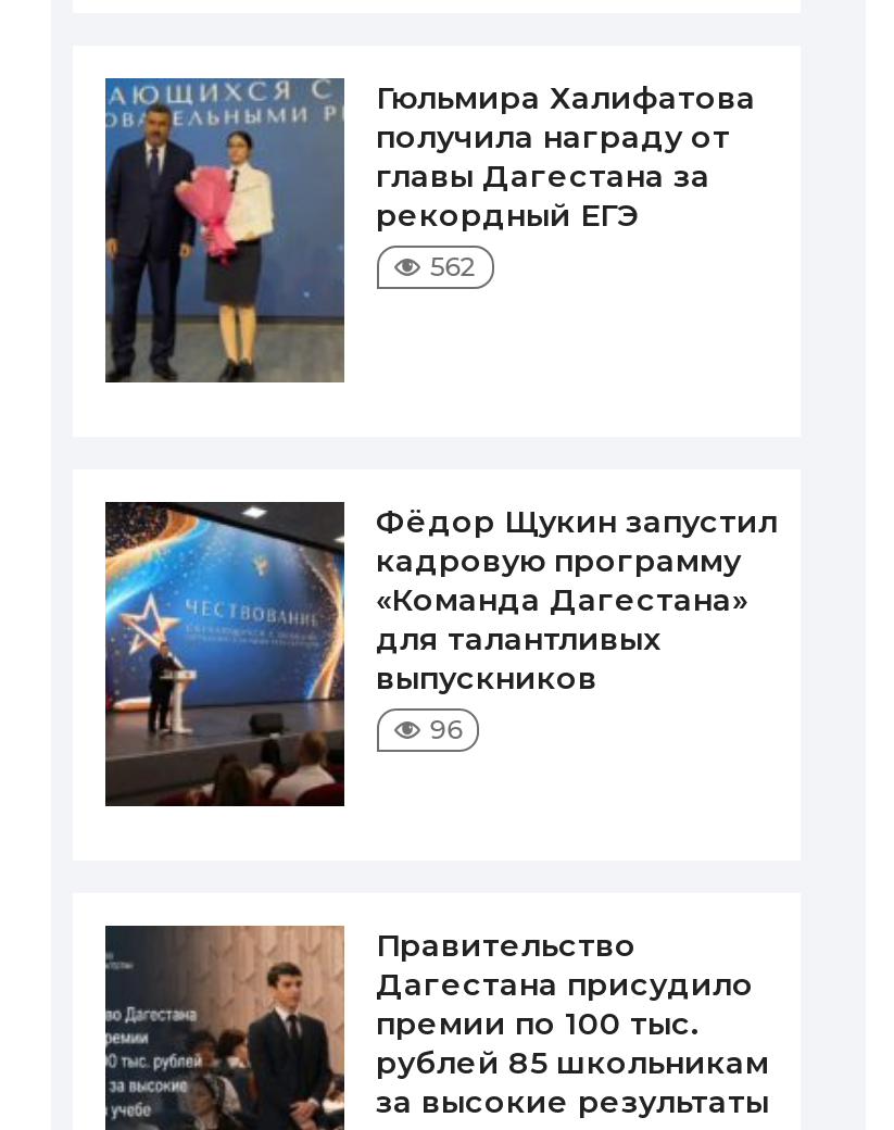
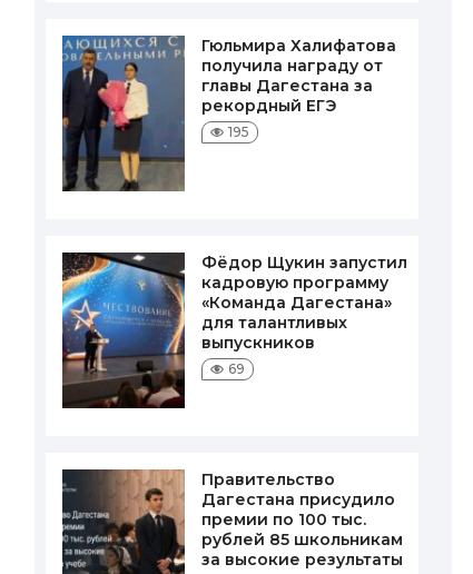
[430,250,477,282] 562 -> [228,123,250,140] 195
[430,713,462,745] 96 -> [228,360,245,377] 69

